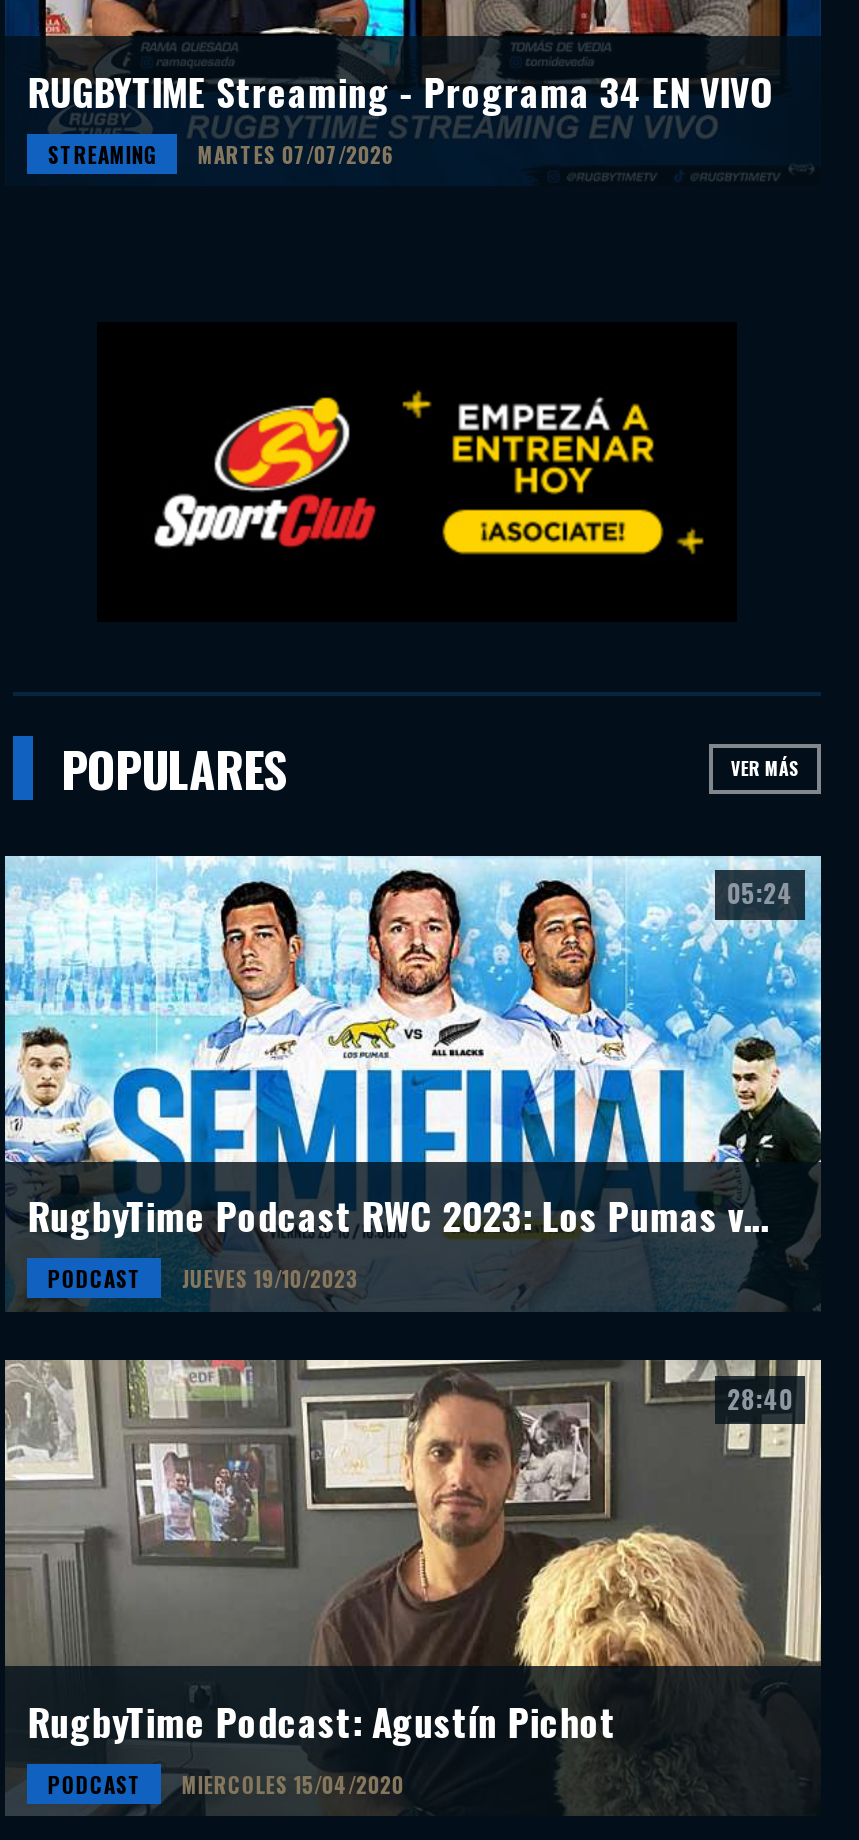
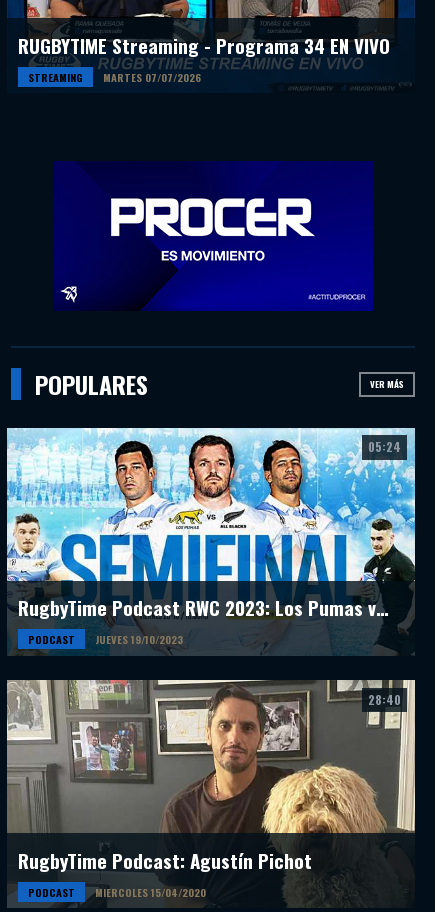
[97,322,737,622] [image] -> [53,161,374,312] [image]

